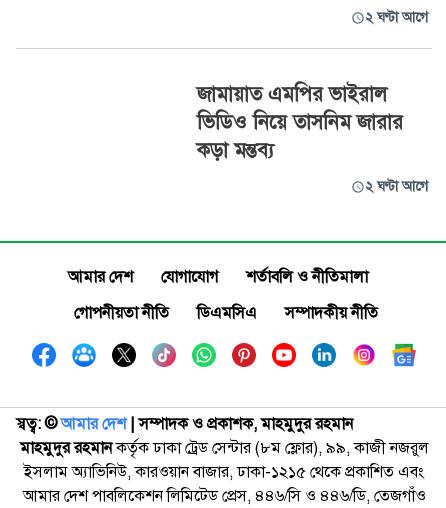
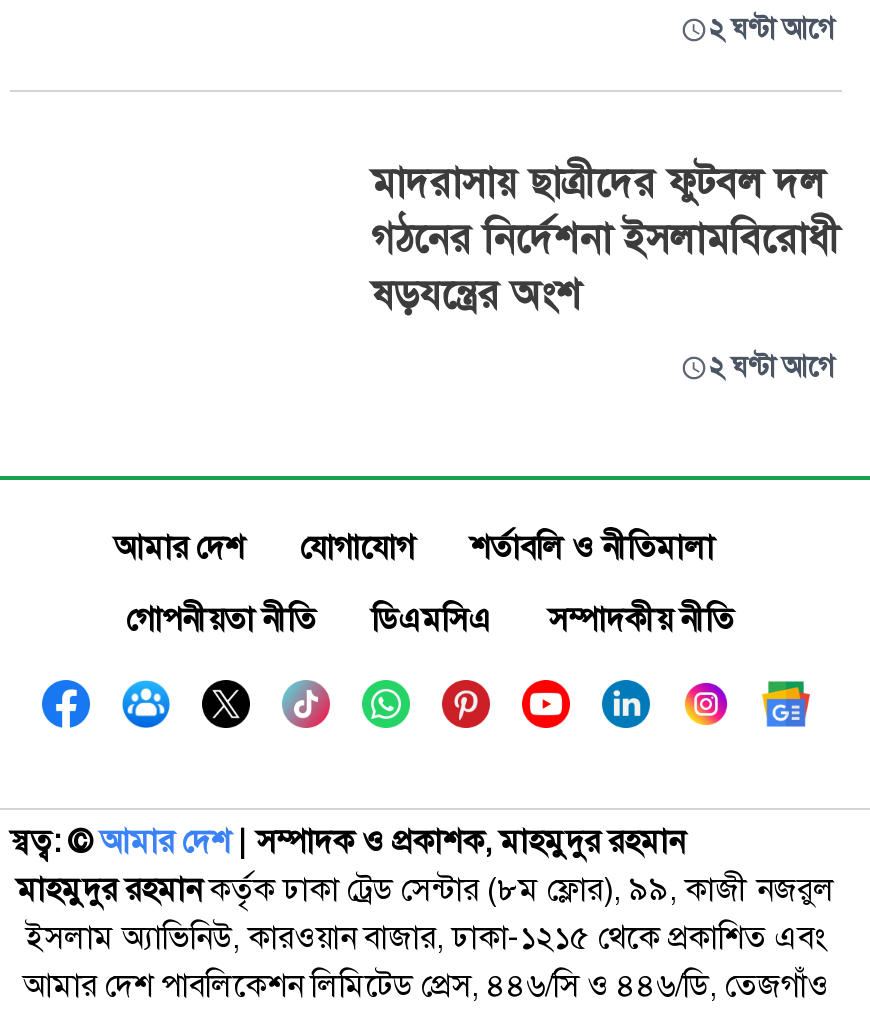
[197,82,403,163] জামায়াত এমপির ভাইরাল | ভিডিও নিয়ে তাসনিম জারার | কড়া মন্তব্য -> [372,158,840,320] মাদরাসায় ছাত্রীদের ফুটবল দল | গঠনের নির্দেশনা ইসলামবিরোধী | ষড়যন্ত্রের অংশ

